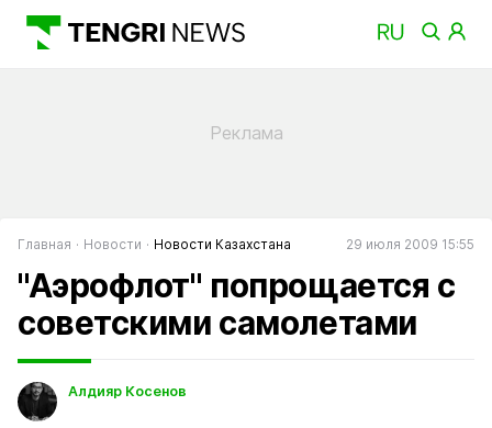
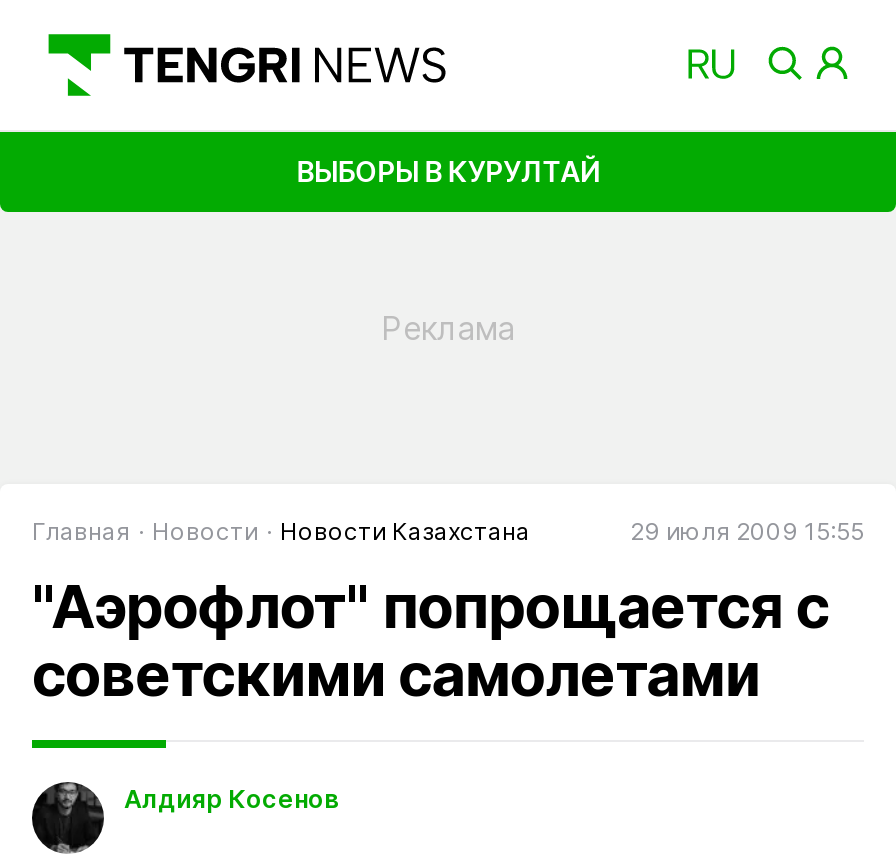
none -> [296,153,600,187] ВЫБОРЫ В КУРУЛТАЙ

